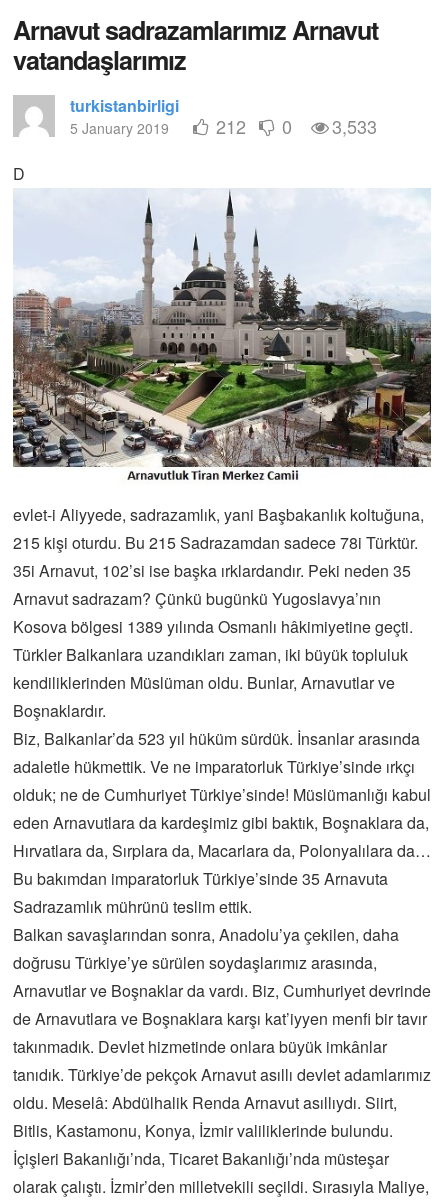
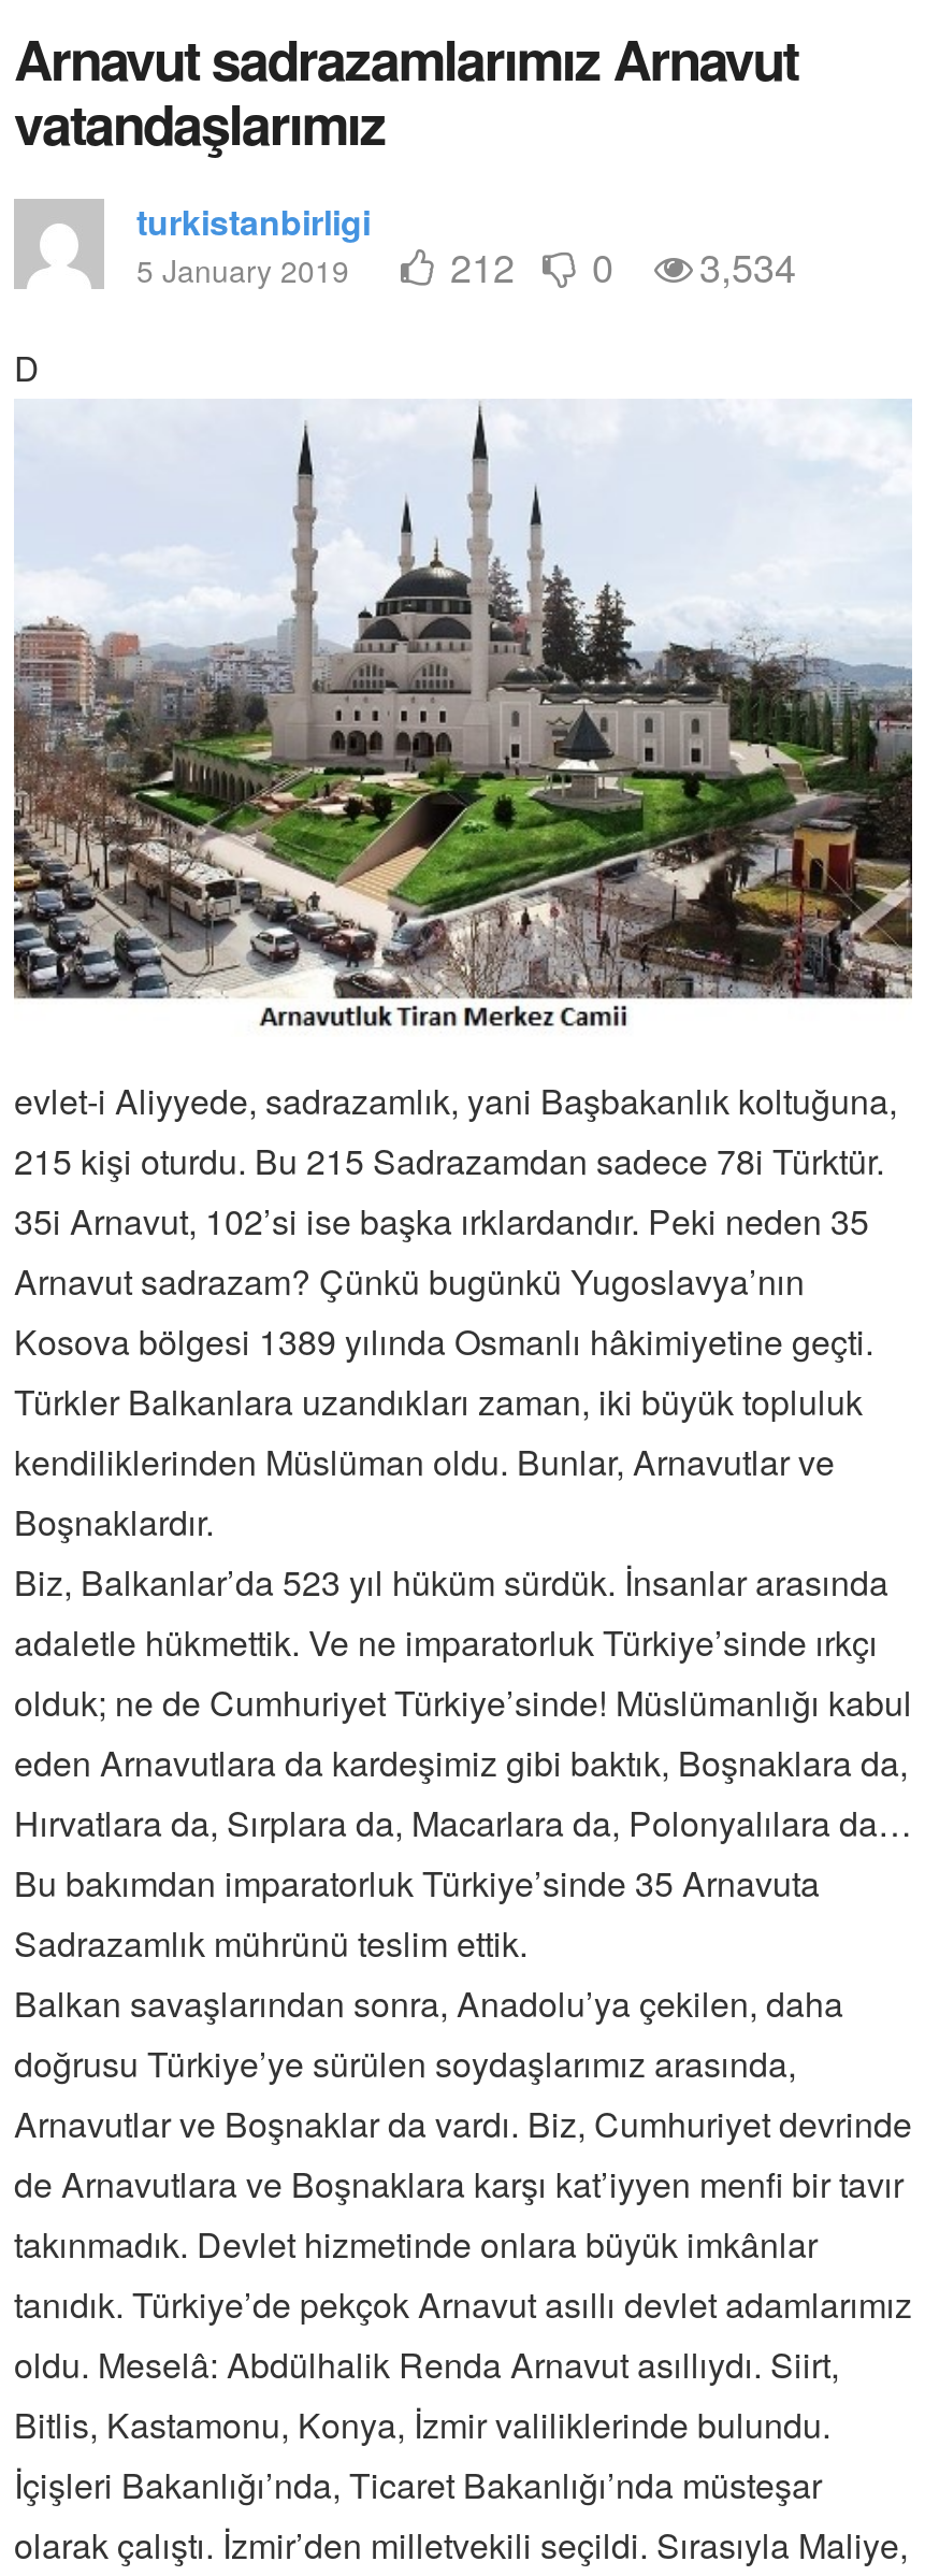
[216,113,377,139] 212 0 3,533 -> [450,238,796,294] 212 0 3,534

